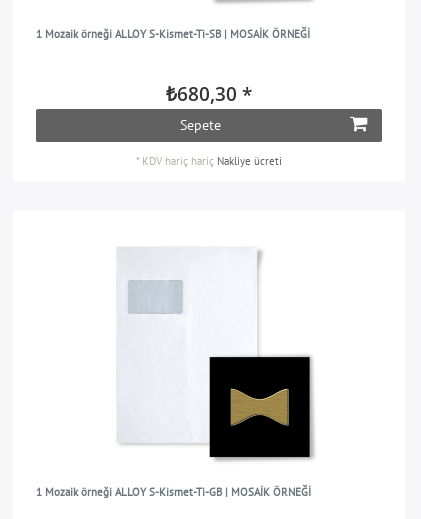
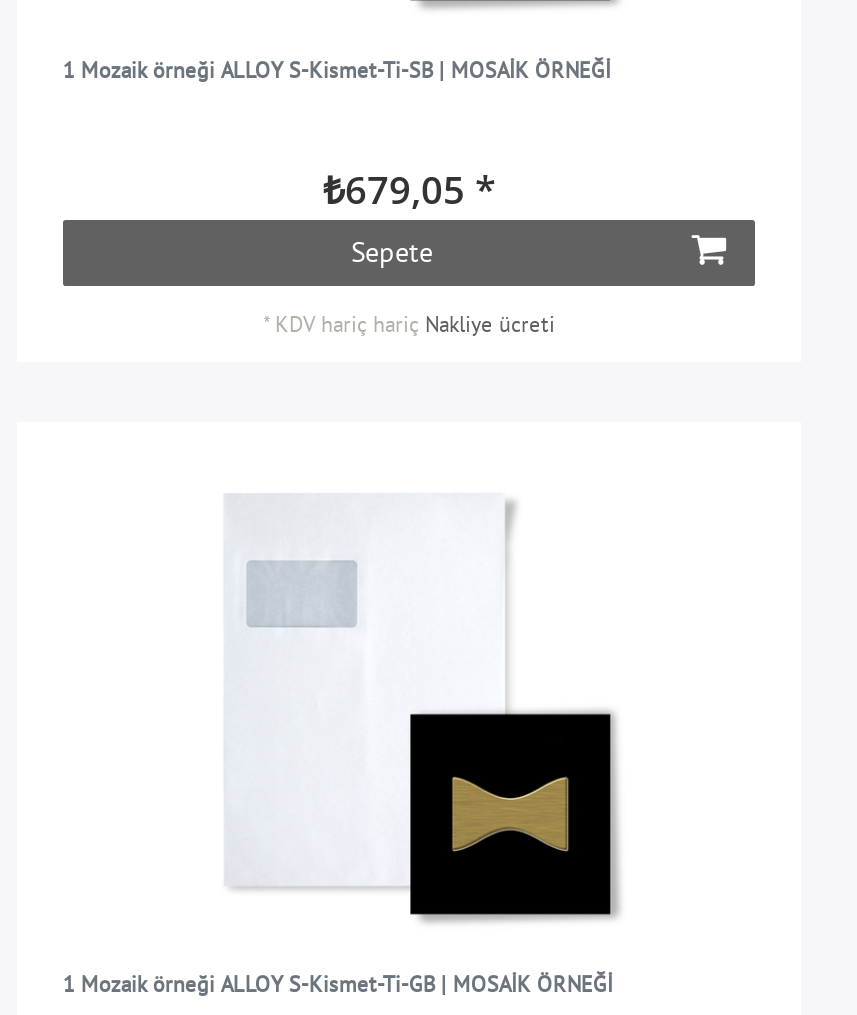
[166,81,252,107] ₺680,30 * -> [323,163,495,215] ₺679,05 *

